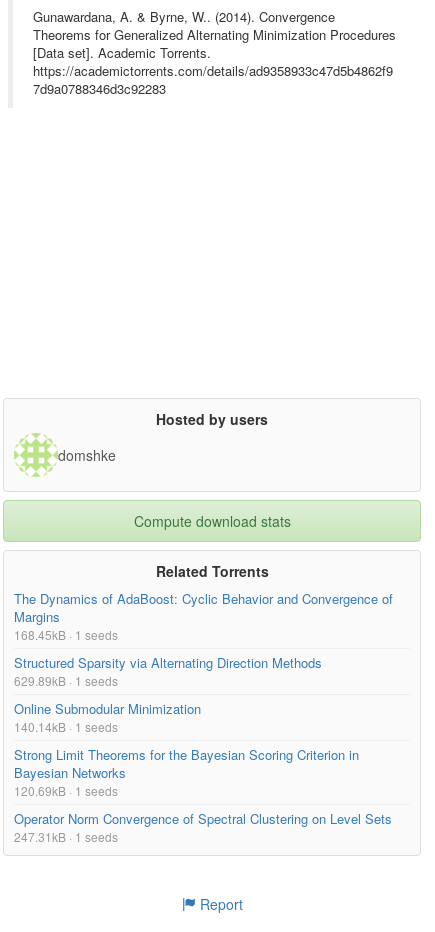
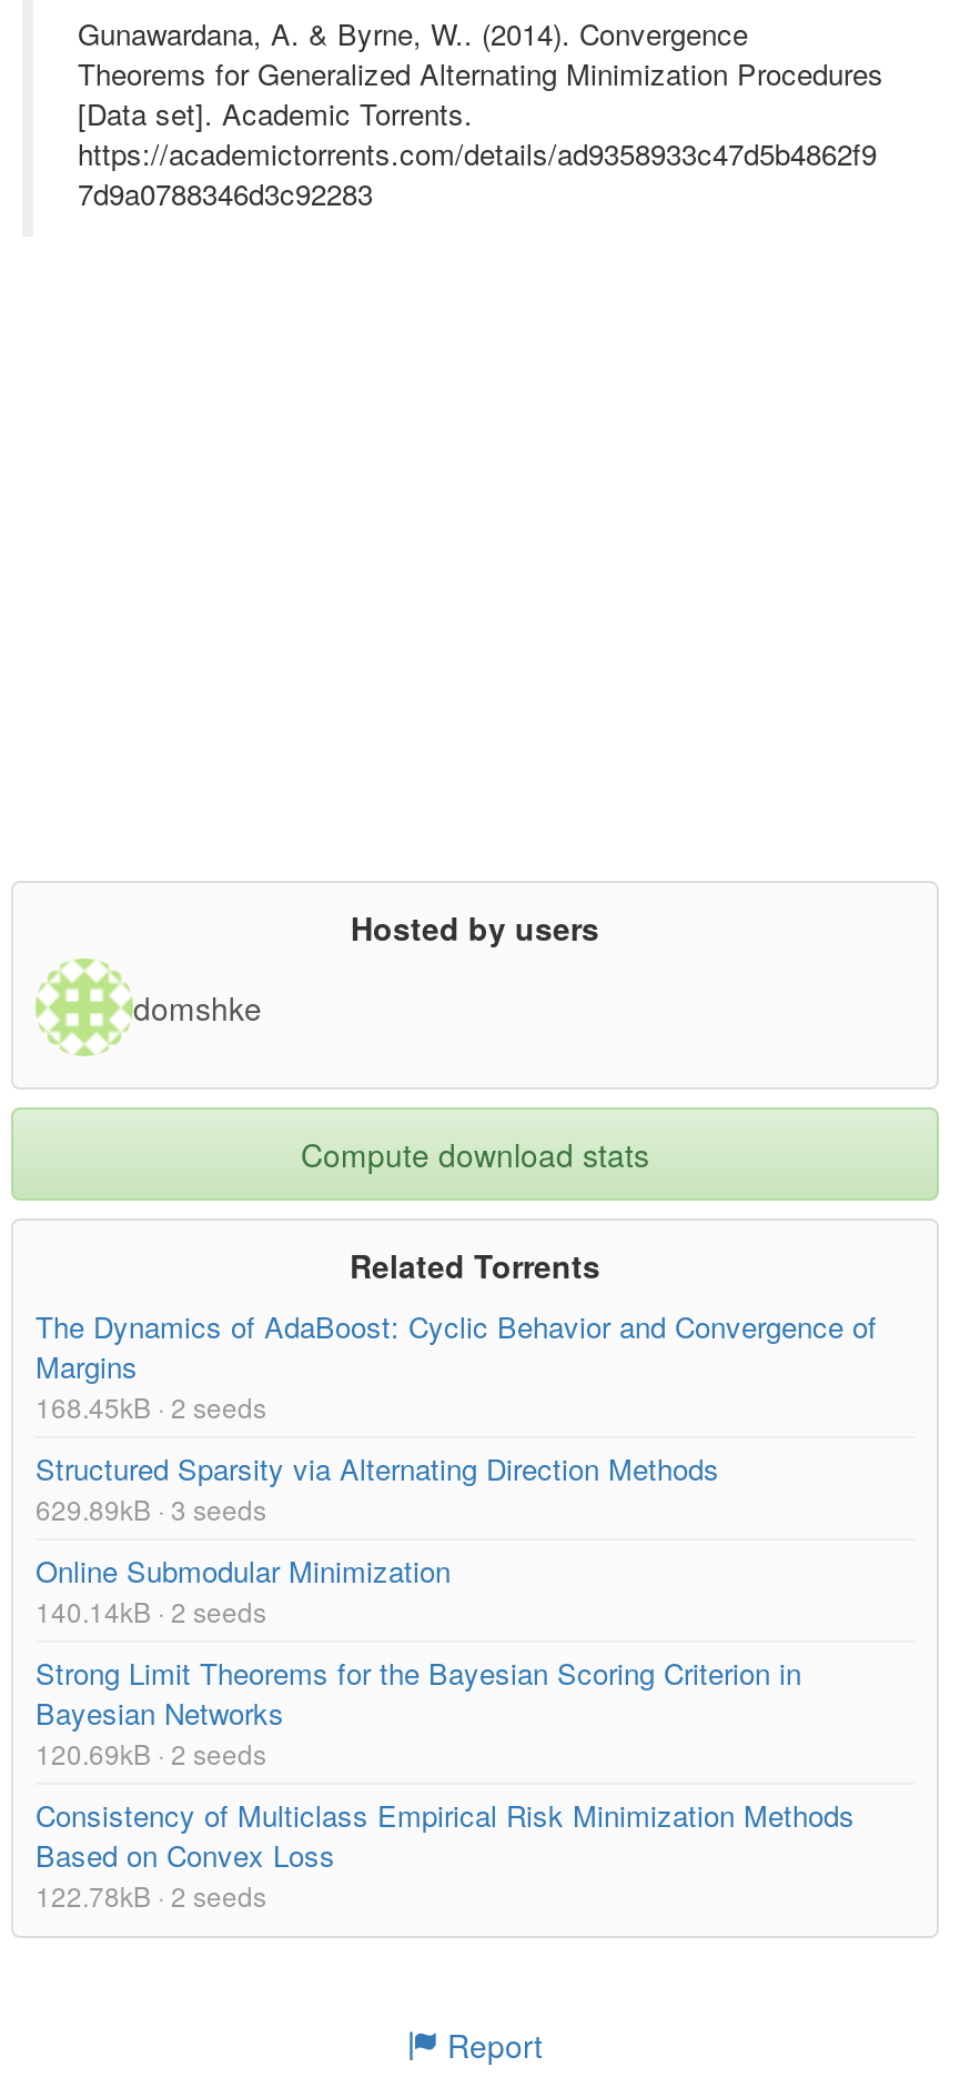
[14,626,118,643] 168.45kB · 1 seeds -> [36,1386,266,1424] 168.45kB · 2 seeds
[14,672,118,689] 629.89kB · 1 seeds -> [36,1489,266,1526] 629.89kB · 3 seeds
[14,718,118,735] 140.14kB · 1 seeds -> [36,1591,266,1629] 140.14kB · 2 seeds
[14,782,118,799] 120.69kB · 1 seeds -> [36,1733,266,1771] 120.69kB · 2 seeds
[14,809,392,845] Operator Norm Convergence of Spectral Clustering on Level Sets | 247.31kB · 1 seeds -> [36,1793,855,1913] Consistency of Multiclass Empirical Risk Minimization Methods | Based on Convex Loss | 122.78kB · 2 seeds

